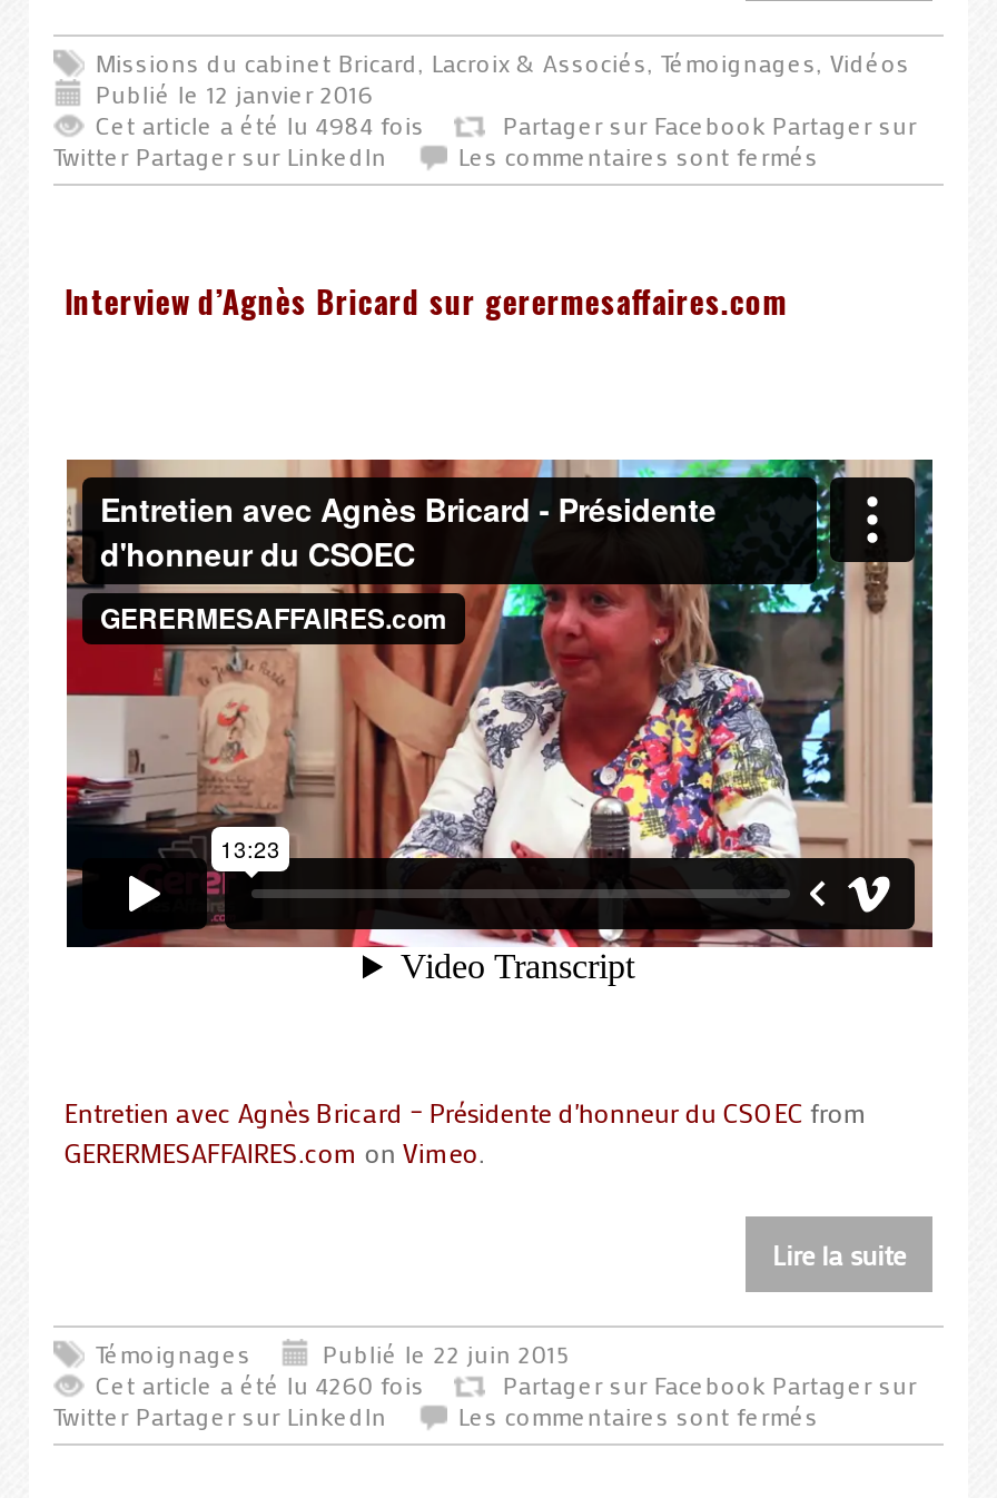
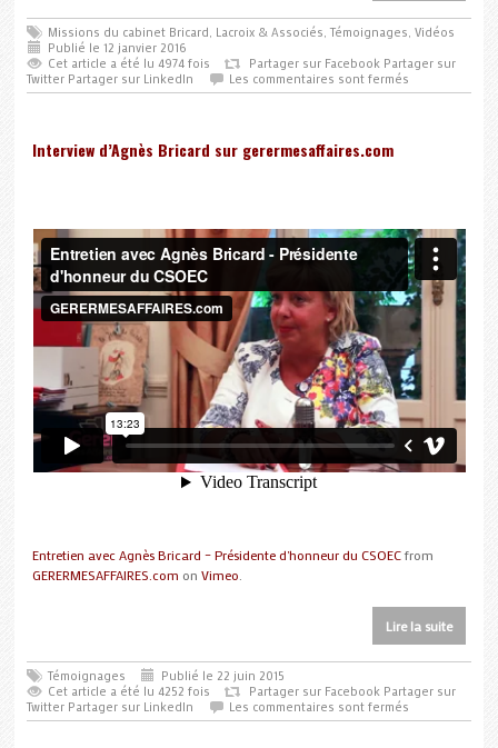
[95,110,425,142] Cet article a été lu 4984 fois -> [48,55,210,71] Cet article a été lu 4974 fois
[95,1369,425,1401] Cet article a été lu 4260 fois -> [48,684,210,699] Cet article a été lu 4252 fois

